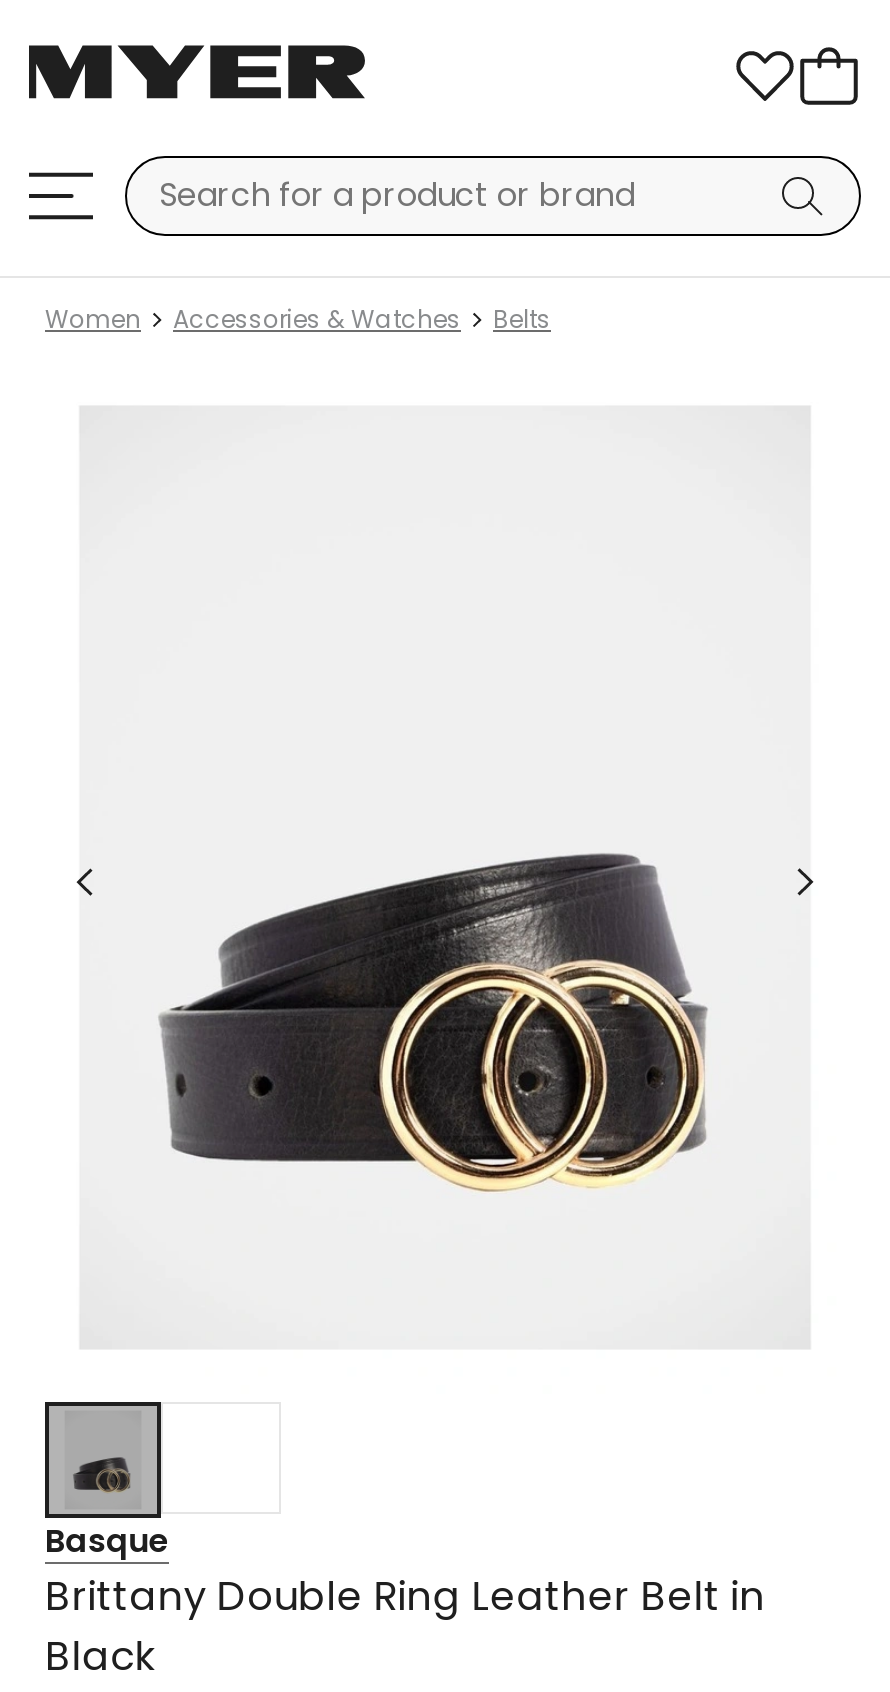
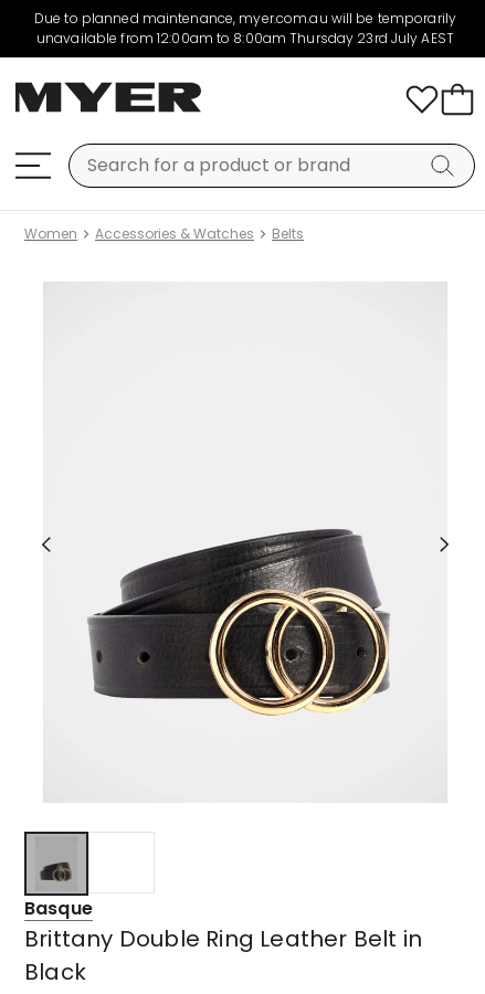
none -> [34,9,456,47] Due to planned maintenance, myer.com.au will be temporarily | unavailable from 12:00am to 8:00am Thursday 23rd July AEST

